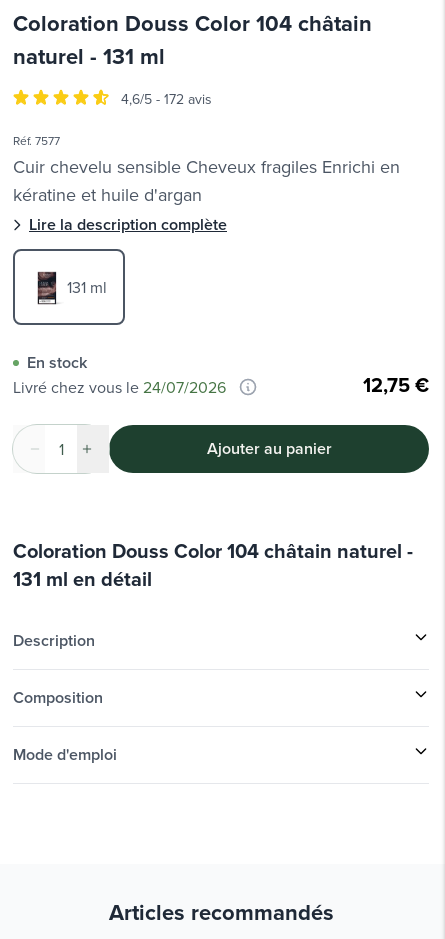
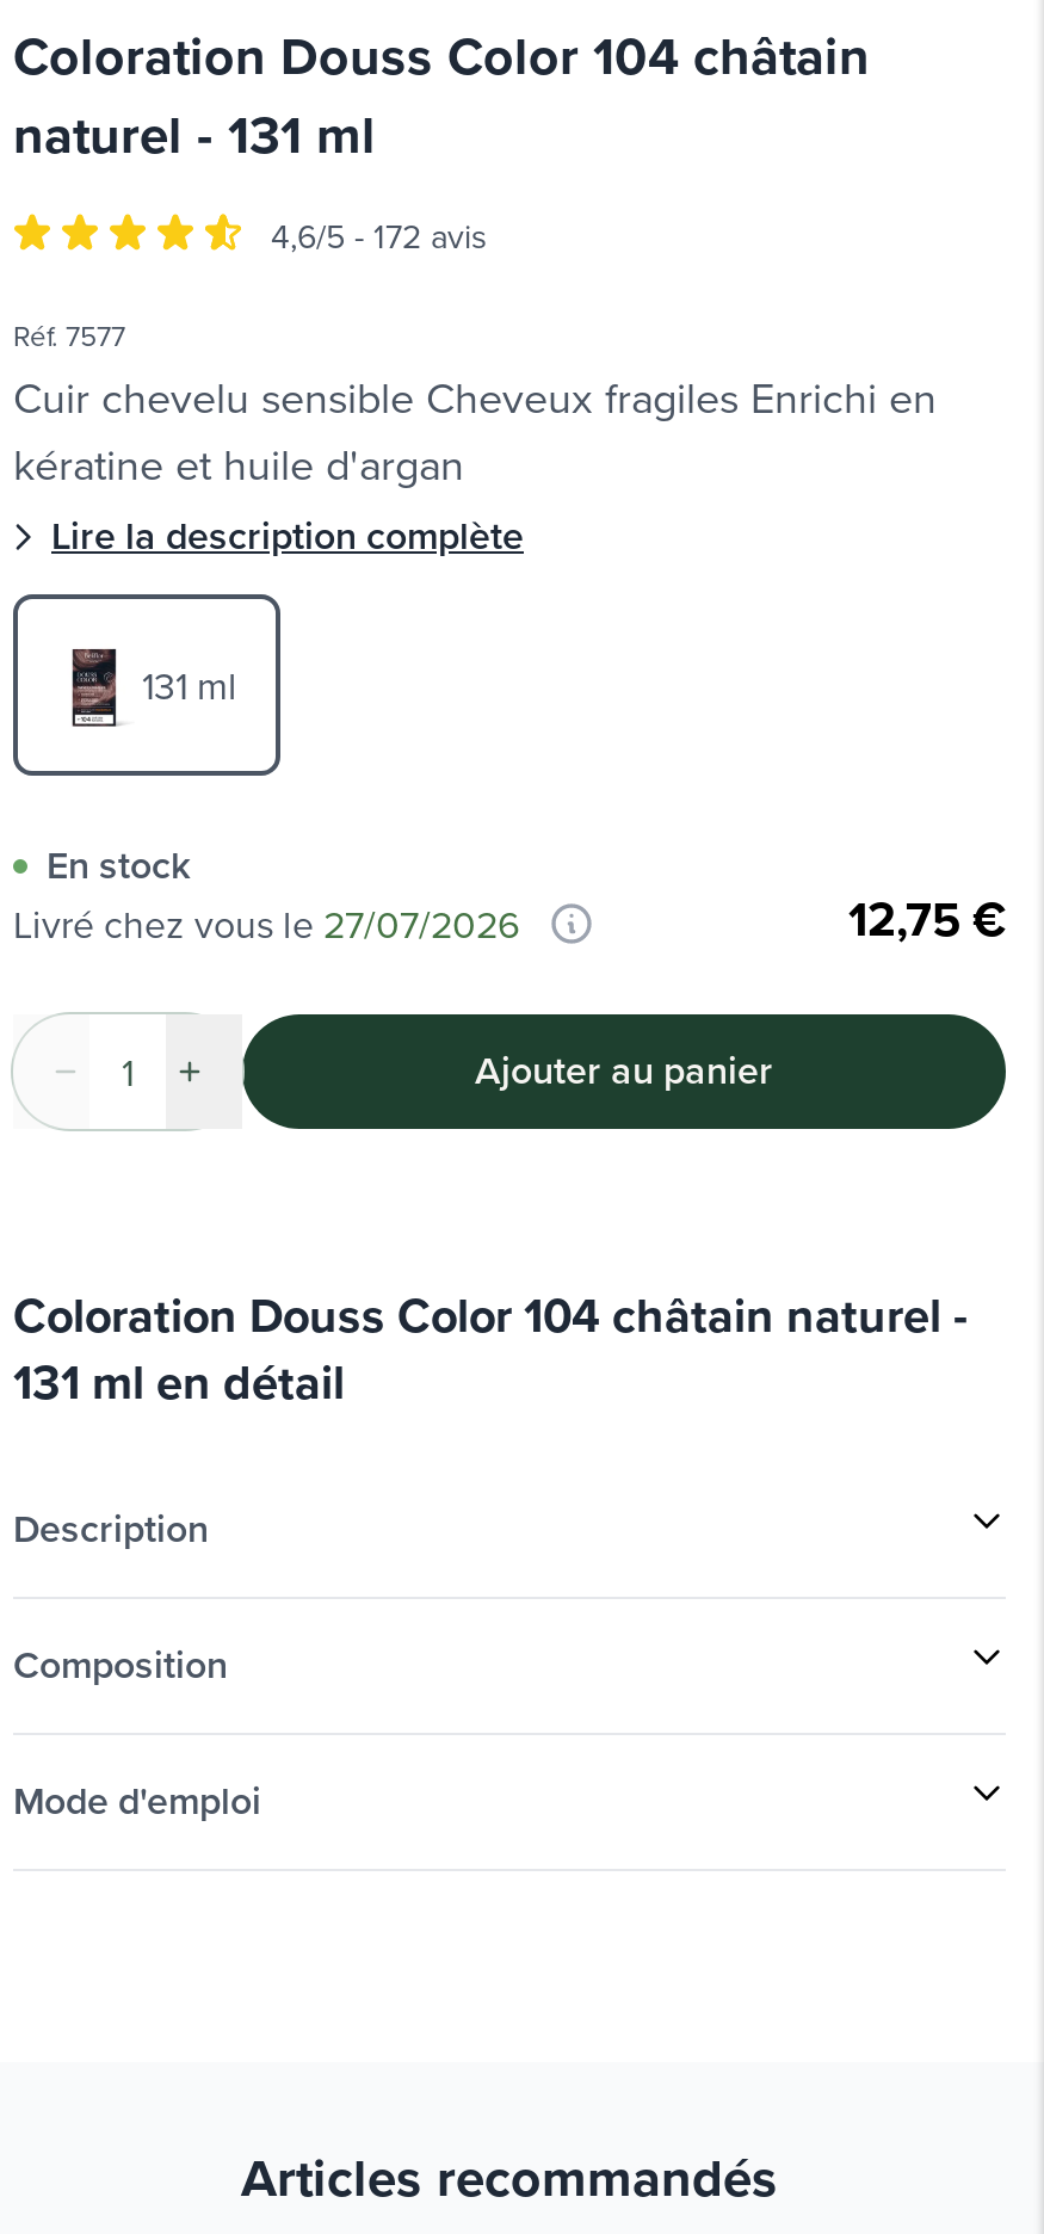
[13,375,226,397] Livré chez vous le 24/07/2026 -> [13,896,519,949] Livré chez vous le 27/07/2026

